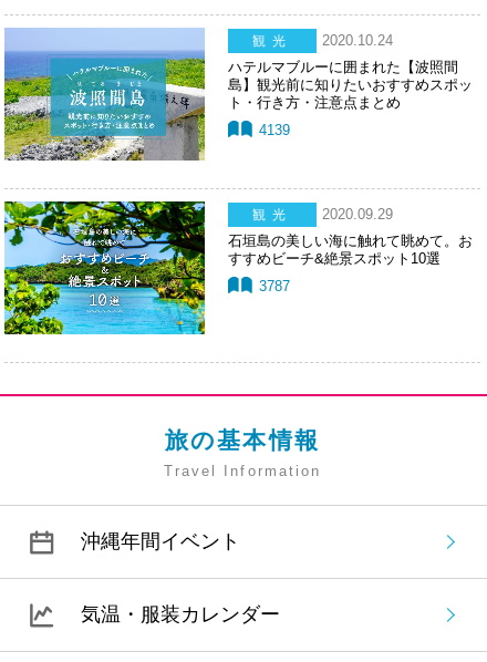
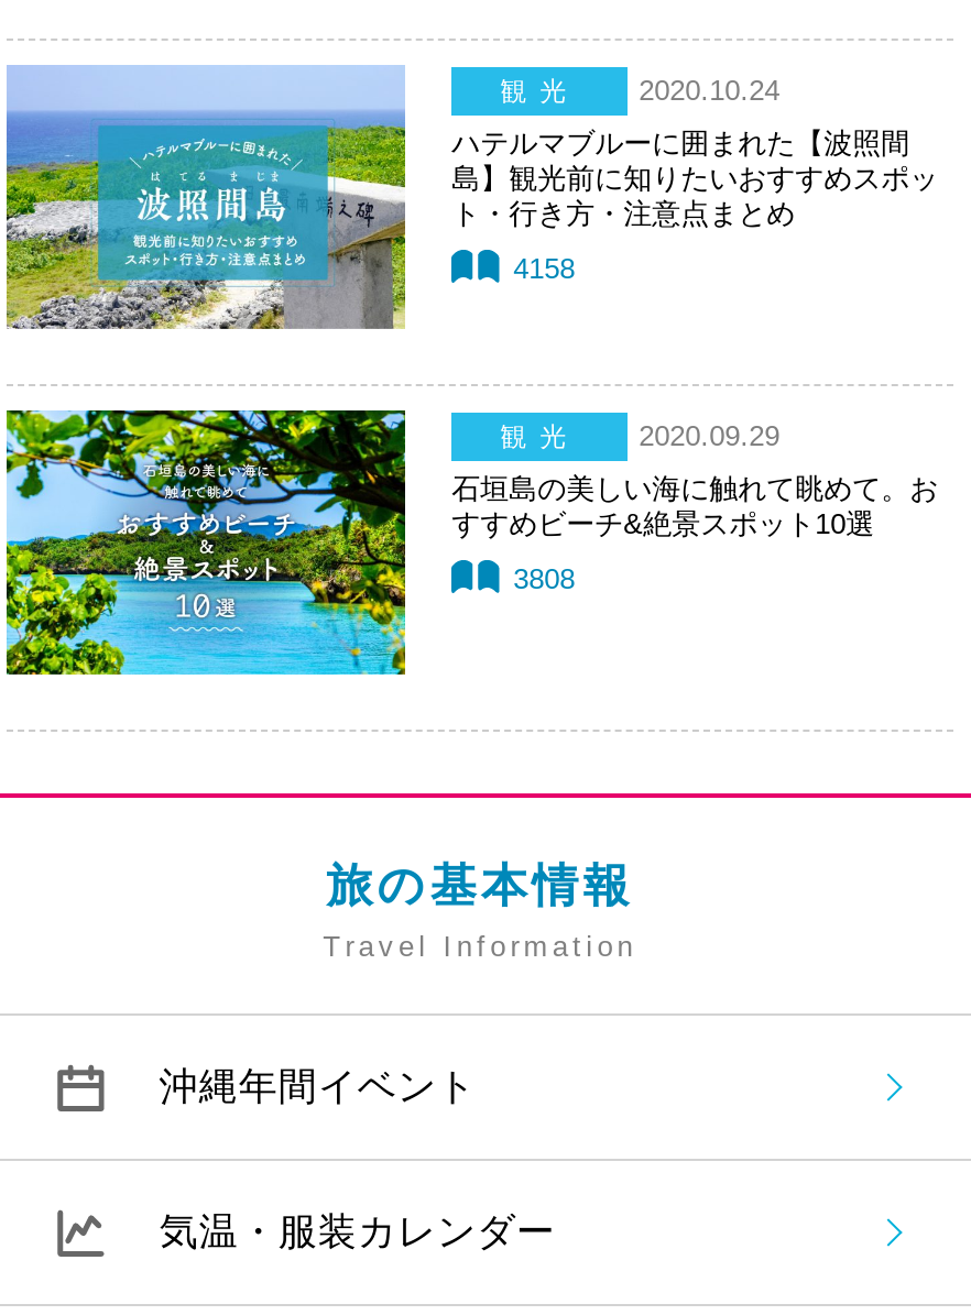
[259,122,290,138] 4139 -> [513,252,575,285] 4158
[259,278,290,295] 3787 -> [513,563,575,596] 3808

